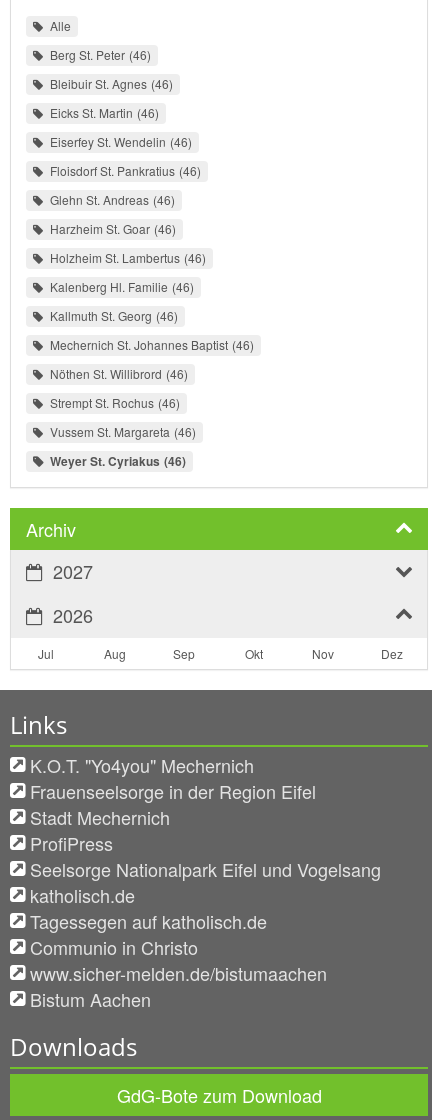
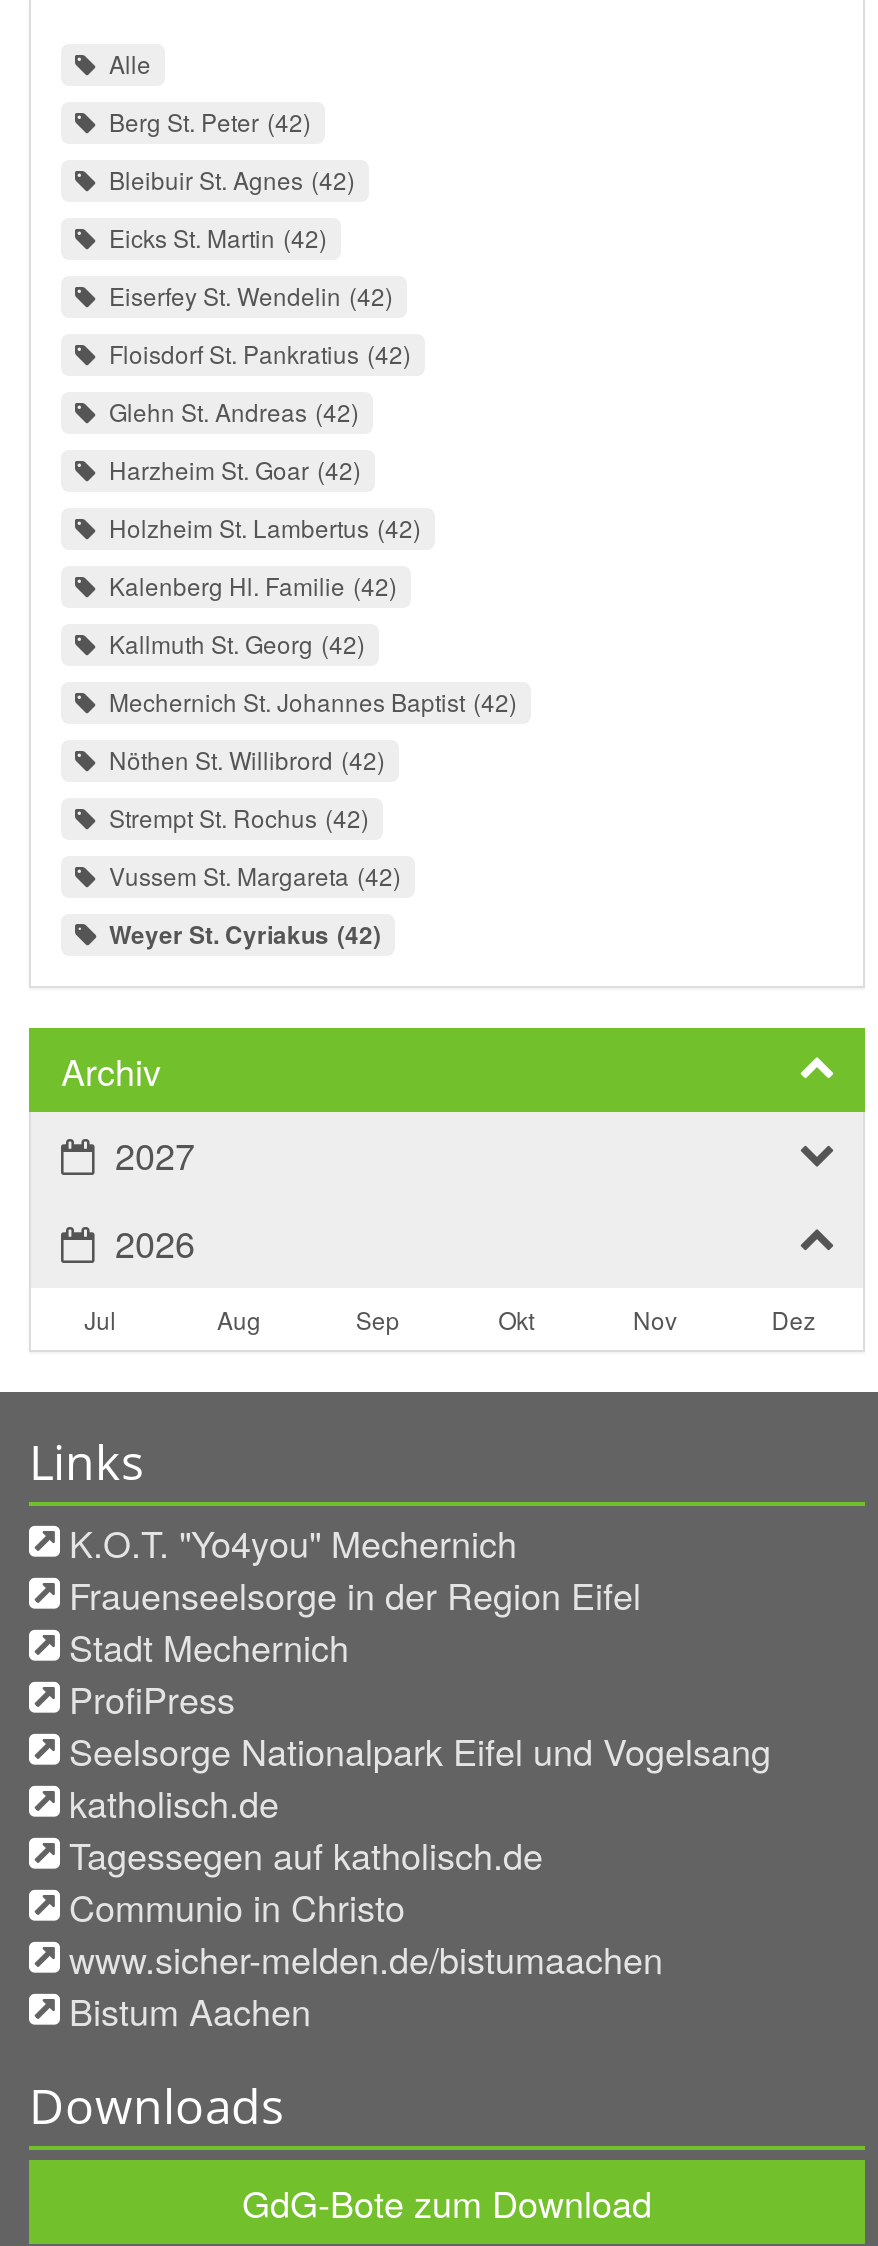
[50,46,147,63] Berg St. Peter 46 -> [109,105,303,139] Berg St. Peter 42
[50,75,169,92] Bleibuir St. Agnes 46 -> [109,163,347,197] Bleibuir St. Agnes 42
[50,104,155,121] Eicks St. Martin 46 -> [109,221,319,255] Eicks St. Martin 42
[50,133,188,150] Eiserfey St. Wendelin 46 -> [109,279,385,313] Eiserfey St. Wendelin 42
[50,162,197,179] Floisdorf St. Pankratius 46 -> [109,337,403,371] Floisdorf St. Pankratius 42
[50,191,171,208] Glehn St. Andreas 46 -> [109,395,351,429] Glehn St. Andreas 42
[50,220,172,237] Harzheim St. Goar 46 -> [109,453,353,487] Harzheim St. Goar 42
[50,249,202,266] Holzheim St. Lambertus 46 -> [109,511,413,545] Holzheim St. Lambertus 42
[50,278,190,295] Kalenberg Hl. Familie 46 -> [109,569,389,603] Kalenberg Hl. Familie 42
[50,307,174,324] Kallmuth St. Georg 46 -> [109,627,357,661] Kallmuth St. Georg 42
[50,336,250,353] Mechernich St. Johannes Baptist 46 -> [109,685,509,719] Mechernich St. Johannes Baptist 42
[50,365,184,382] Nöthen St. Willibrord 46 -> [109,743,377,777] Nöthen St. Willibrord 42
[50,394,176,411] Strempt St. Rochus 46 -> [109,801,361,835] Strempt St. Rochus 42
[50,423,192,440] Vussem St. Margareta 46 -> [109,859,393,893] Vussem St. Margareta 42
[50,452,182,470] Weyer St. Cyriakus 46 -> [109,917,373,953] Weyer St. Cyriakus 42

